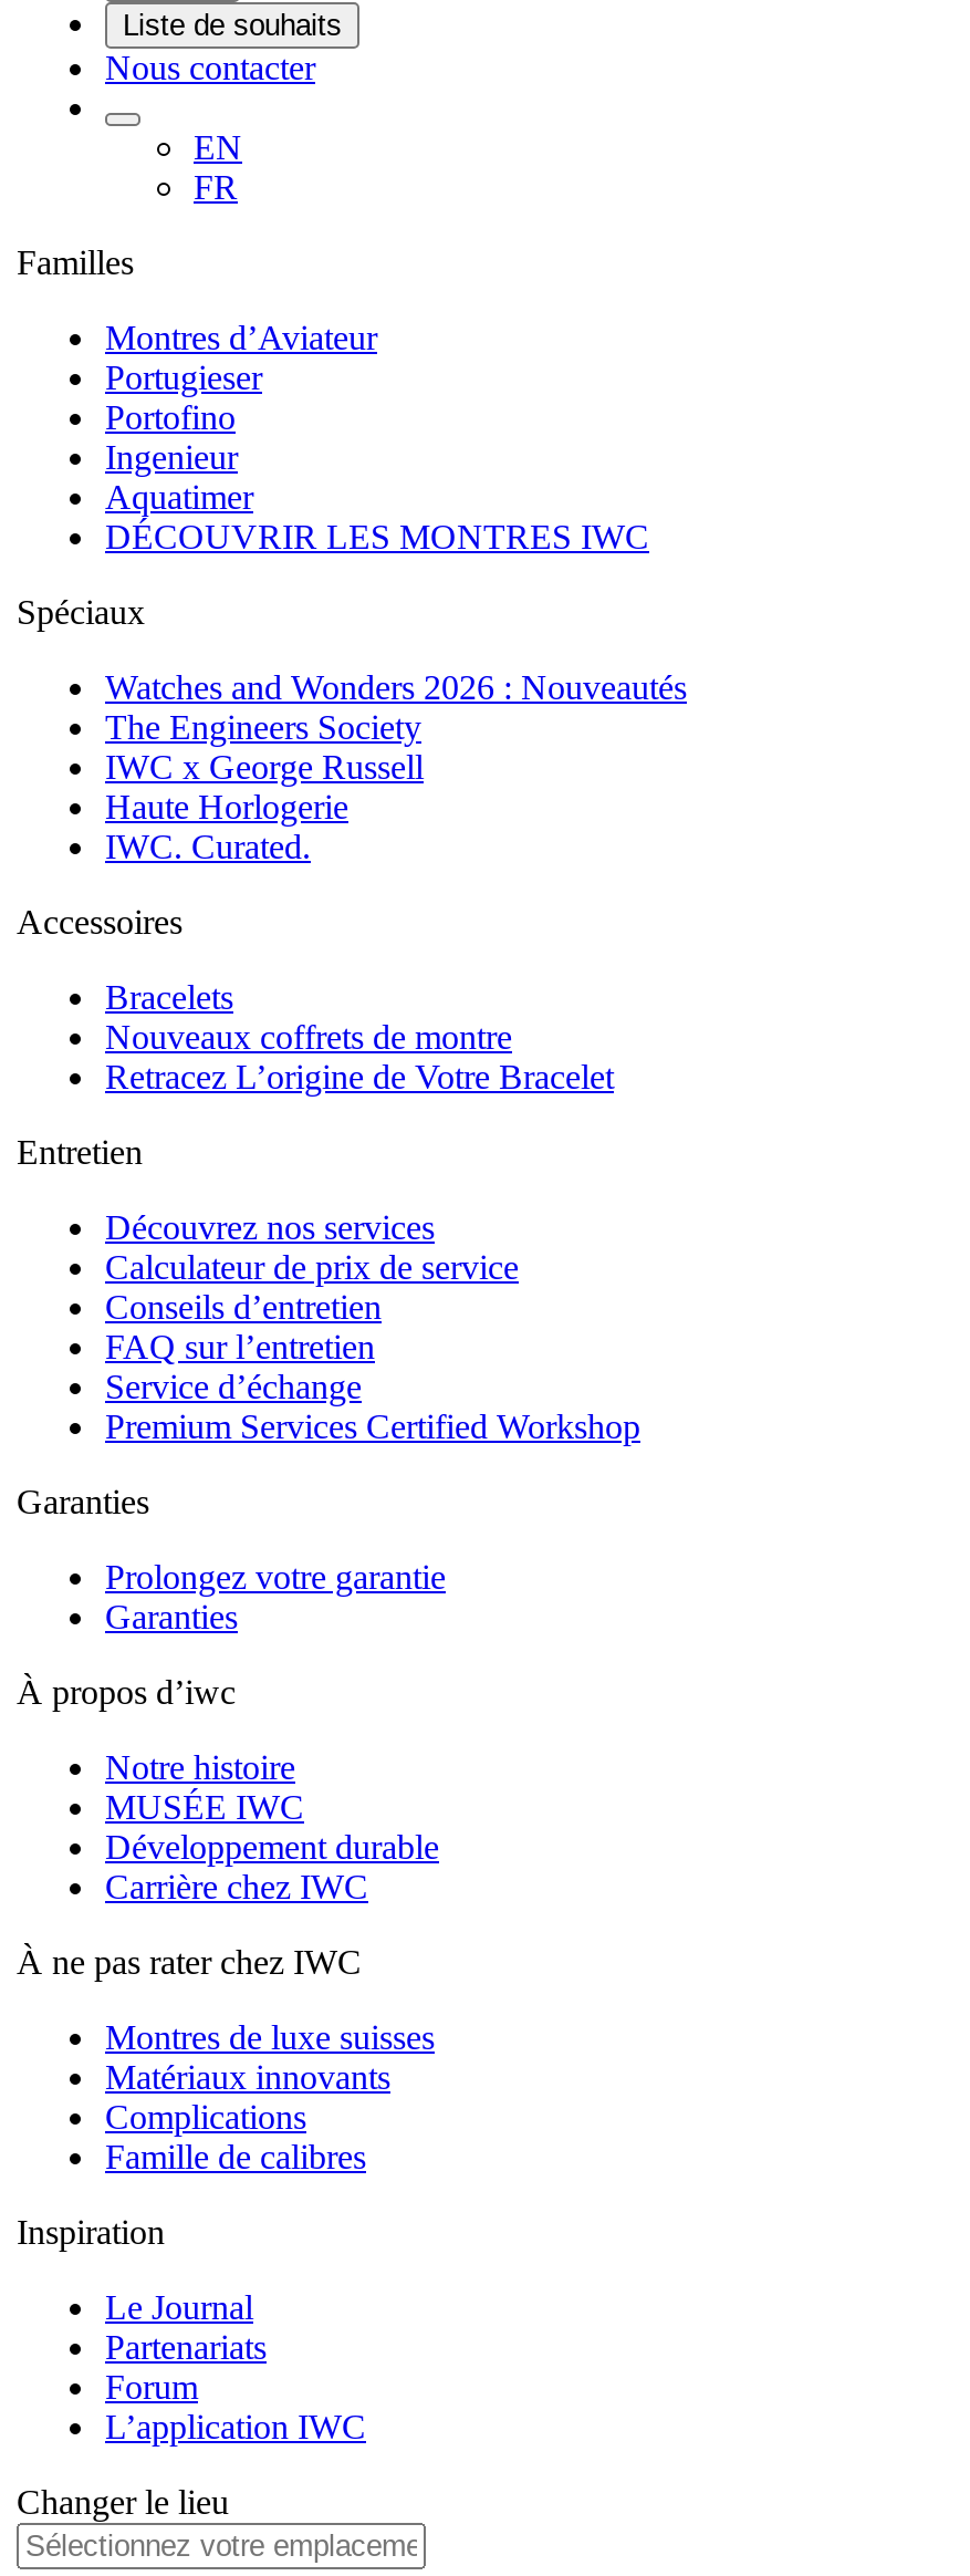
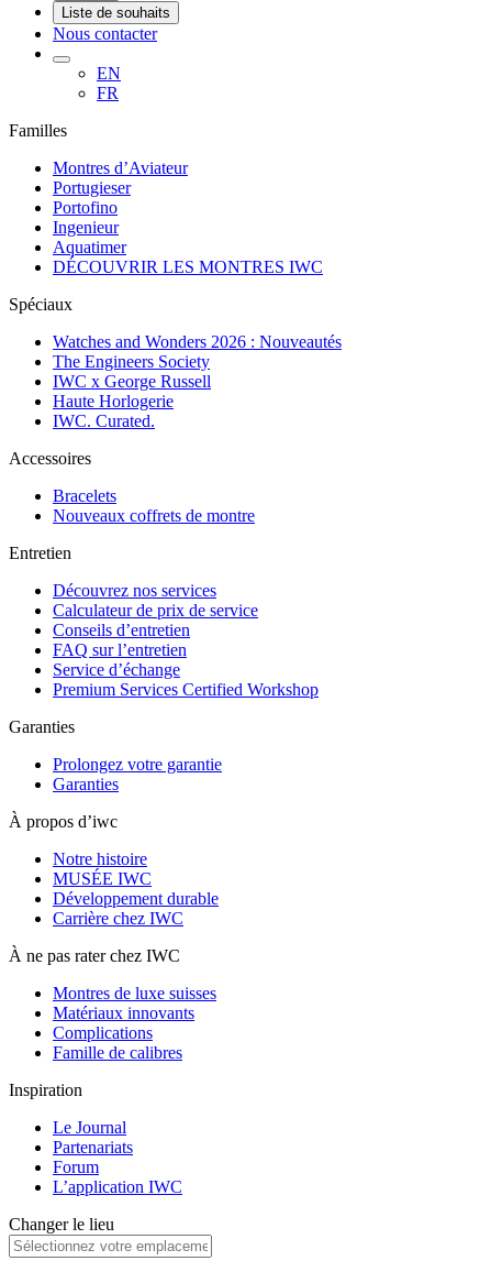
[105,1058,614,1096] Retracez L’origine de Votre Bracelet -> none

